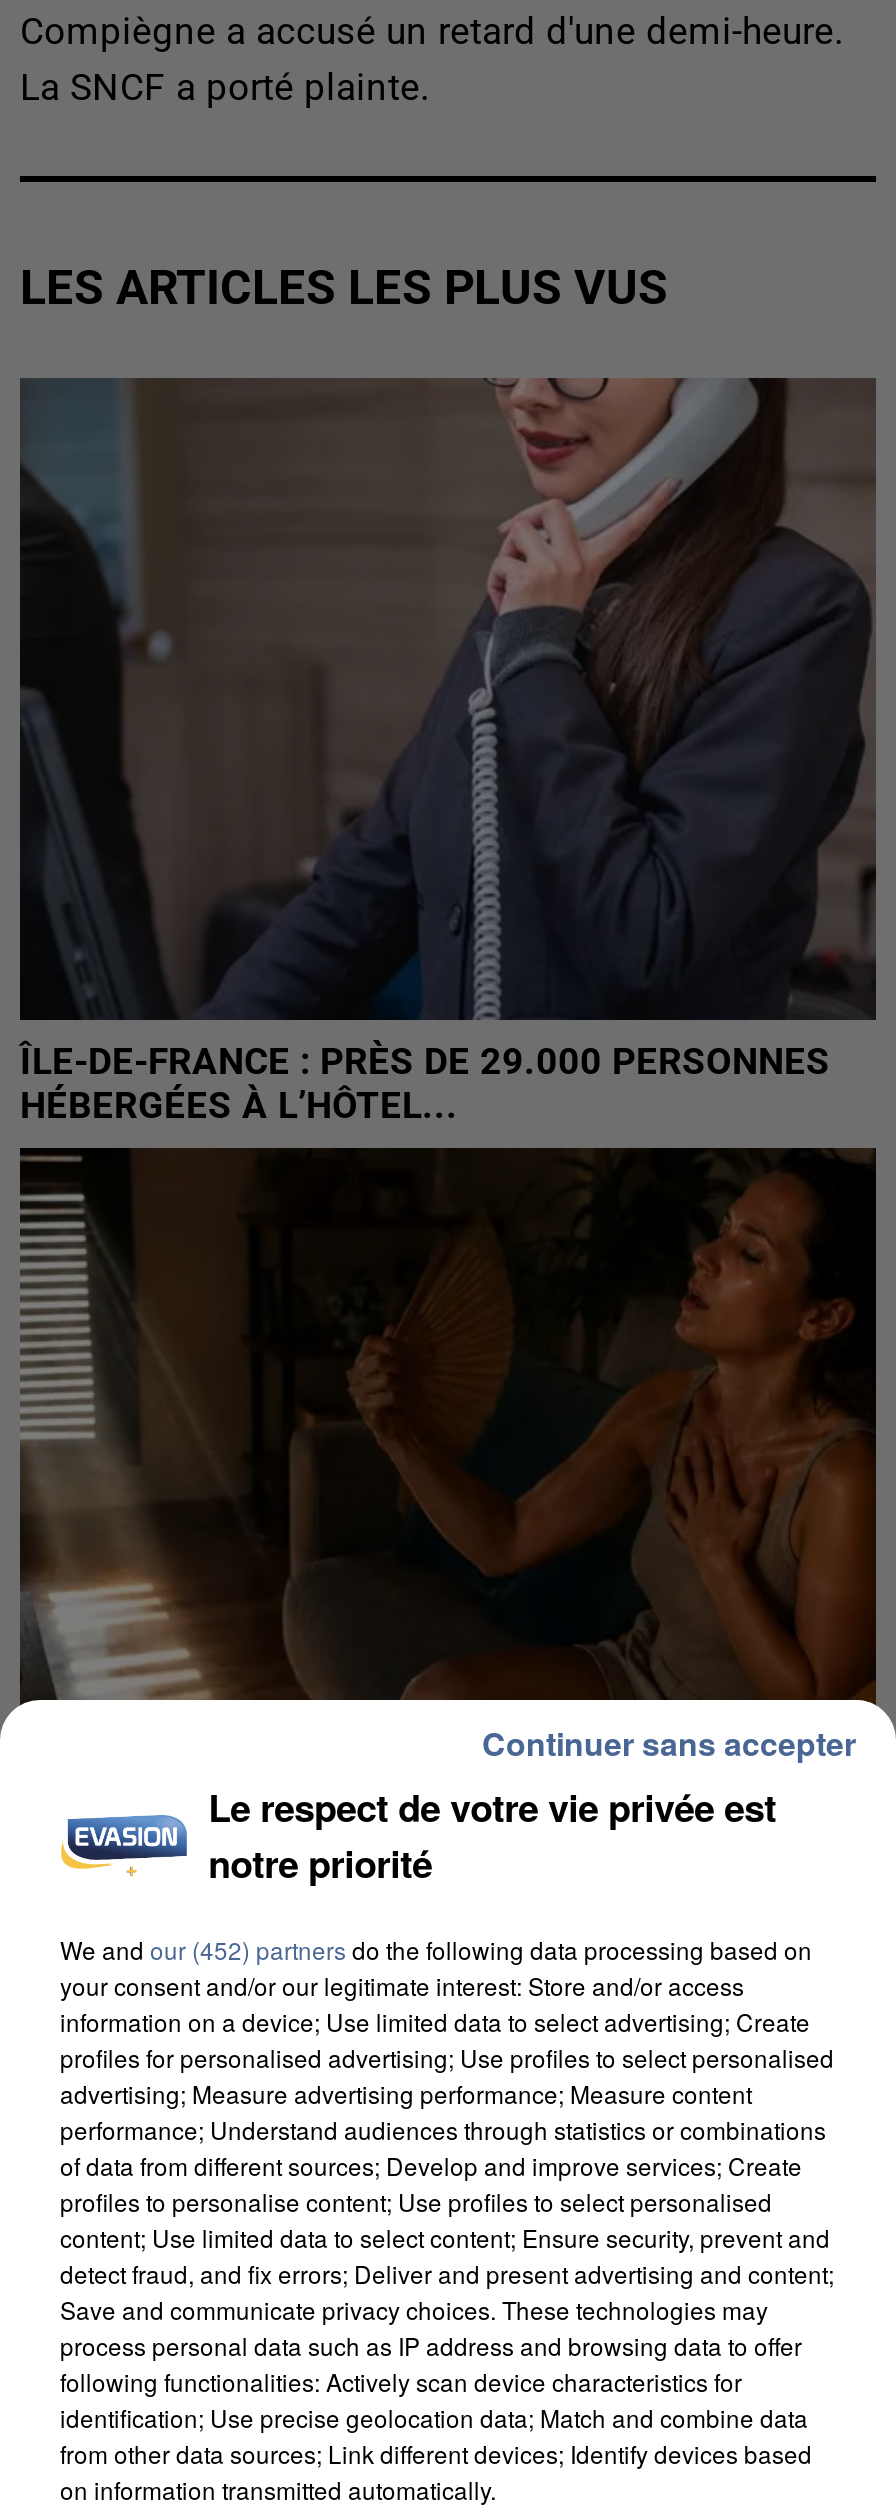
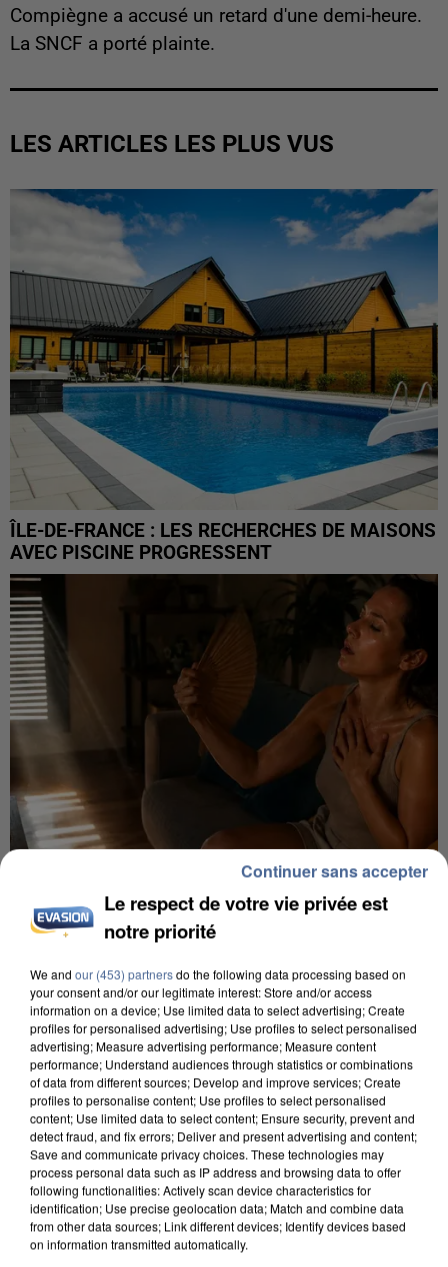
[20,378,876,1127] [image] | ÎLE-DE-FRANCE : PRÈS DE 29.000 PERSONNES | HÉBERGÉES À L’HÔTEL... -> [10,188,438,563] [image] | ÎLE-DE-FRANCE : LES RECHERCHES DE MAISONS | AVEC PISCINE PROGRESSENT
[60,1932,812,1966] We and our (452) partners do the following data processing based on -> [30,965,406,982] We and our (453) partners do the following data processing based on

